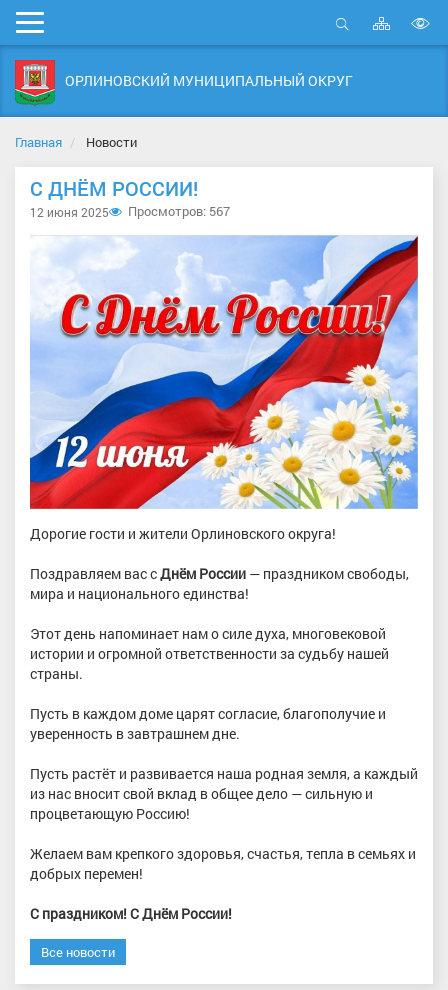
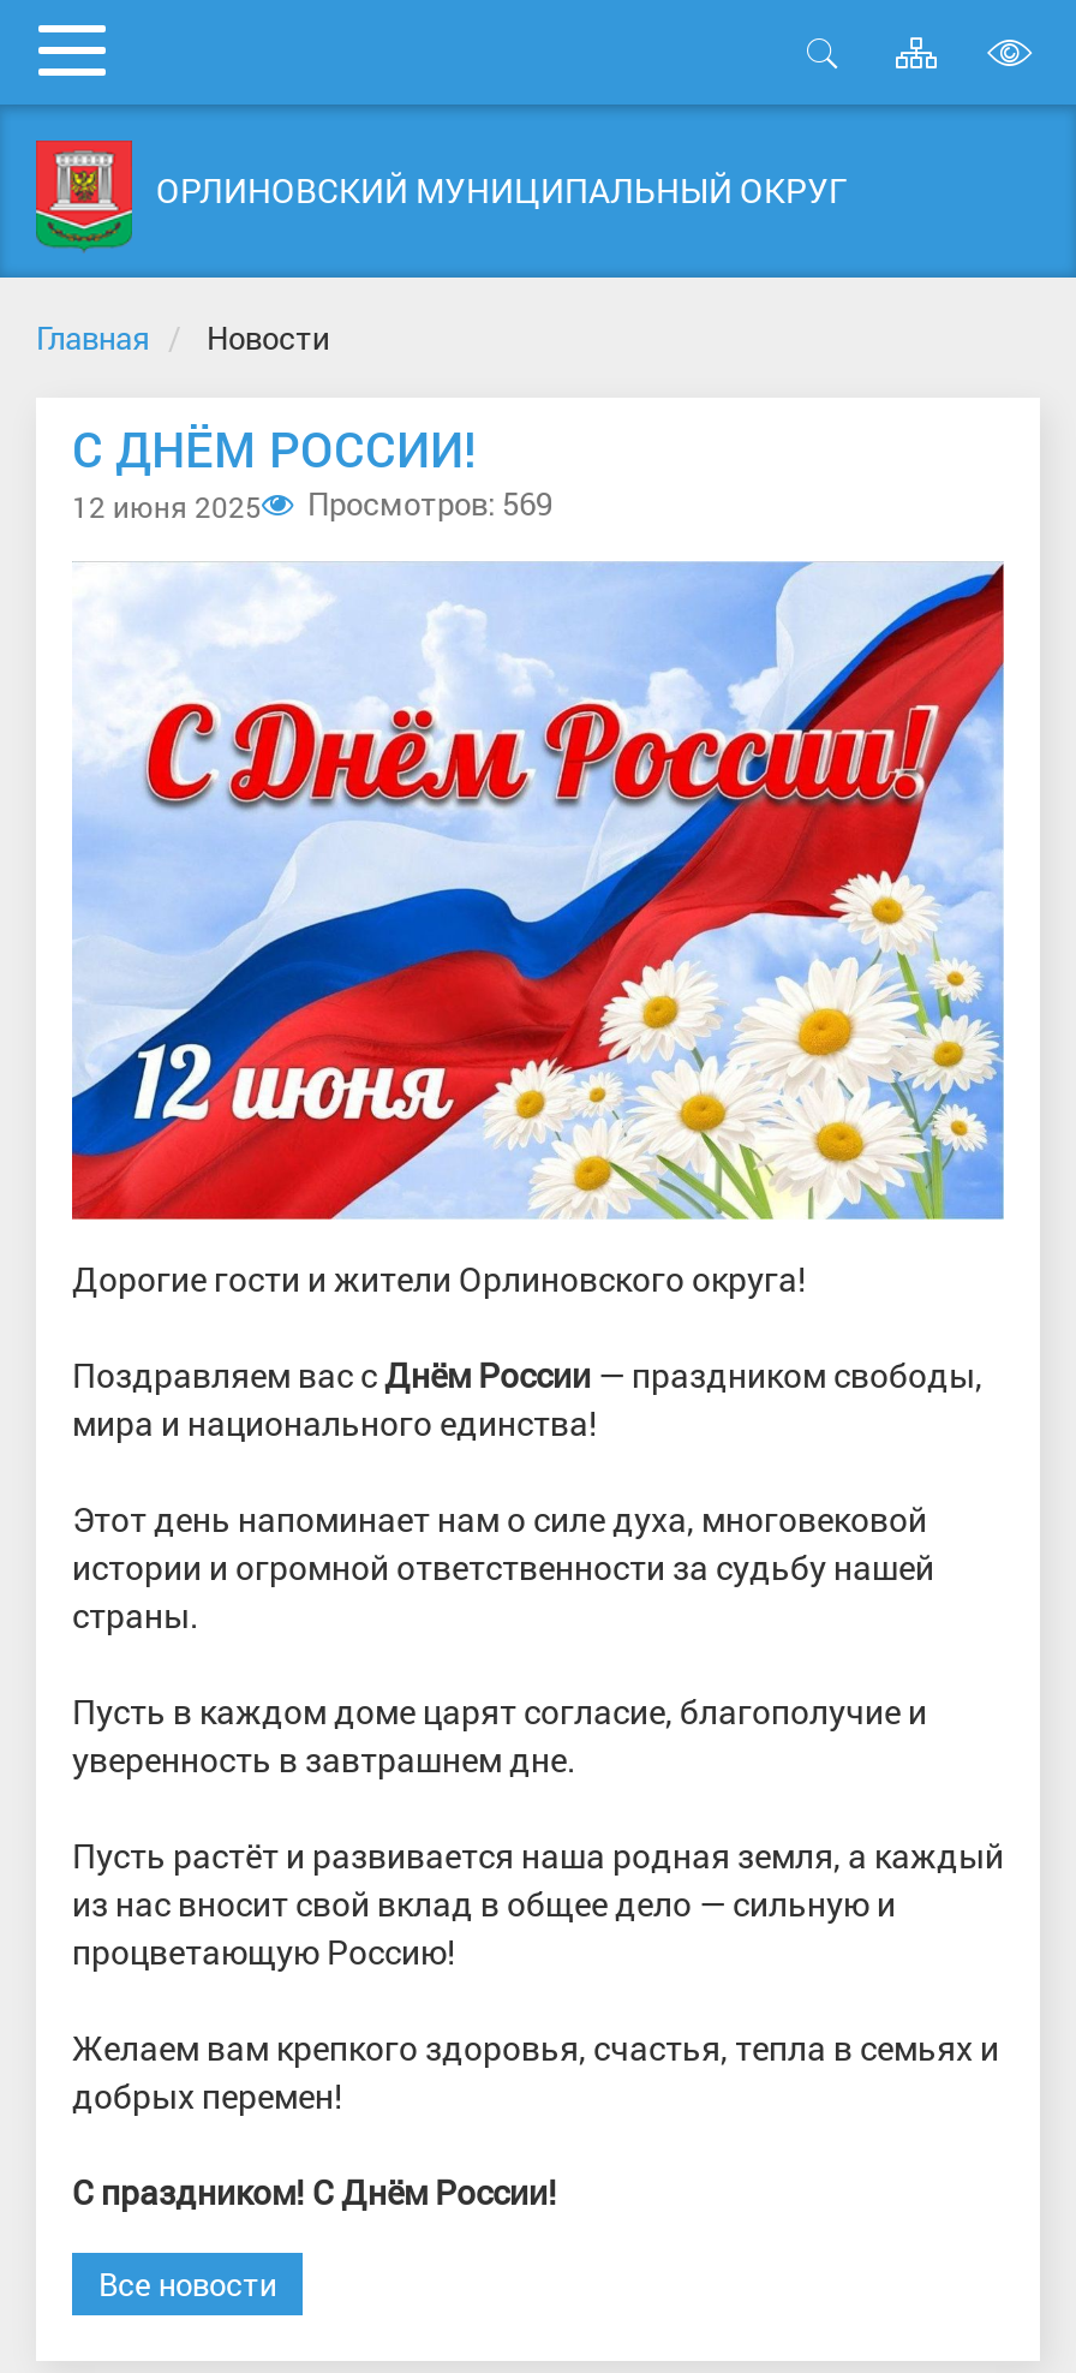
[30,202,230,220] 12 июня 2025 Просмотров: 567 -> [72,482,552,525] 12 июня 2025 Просмотров: 569

